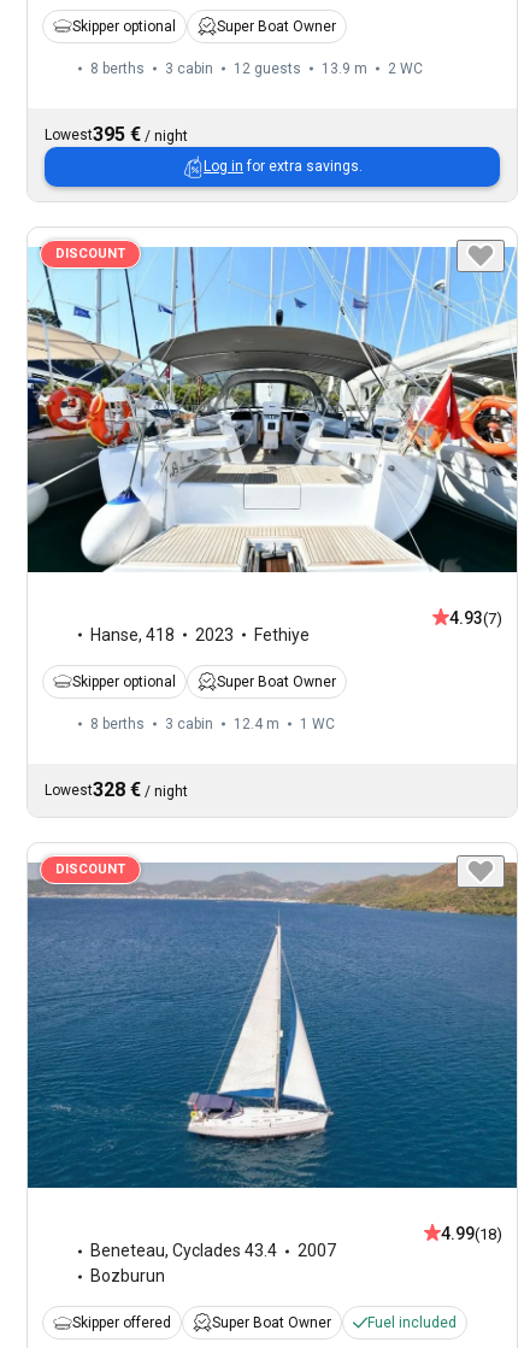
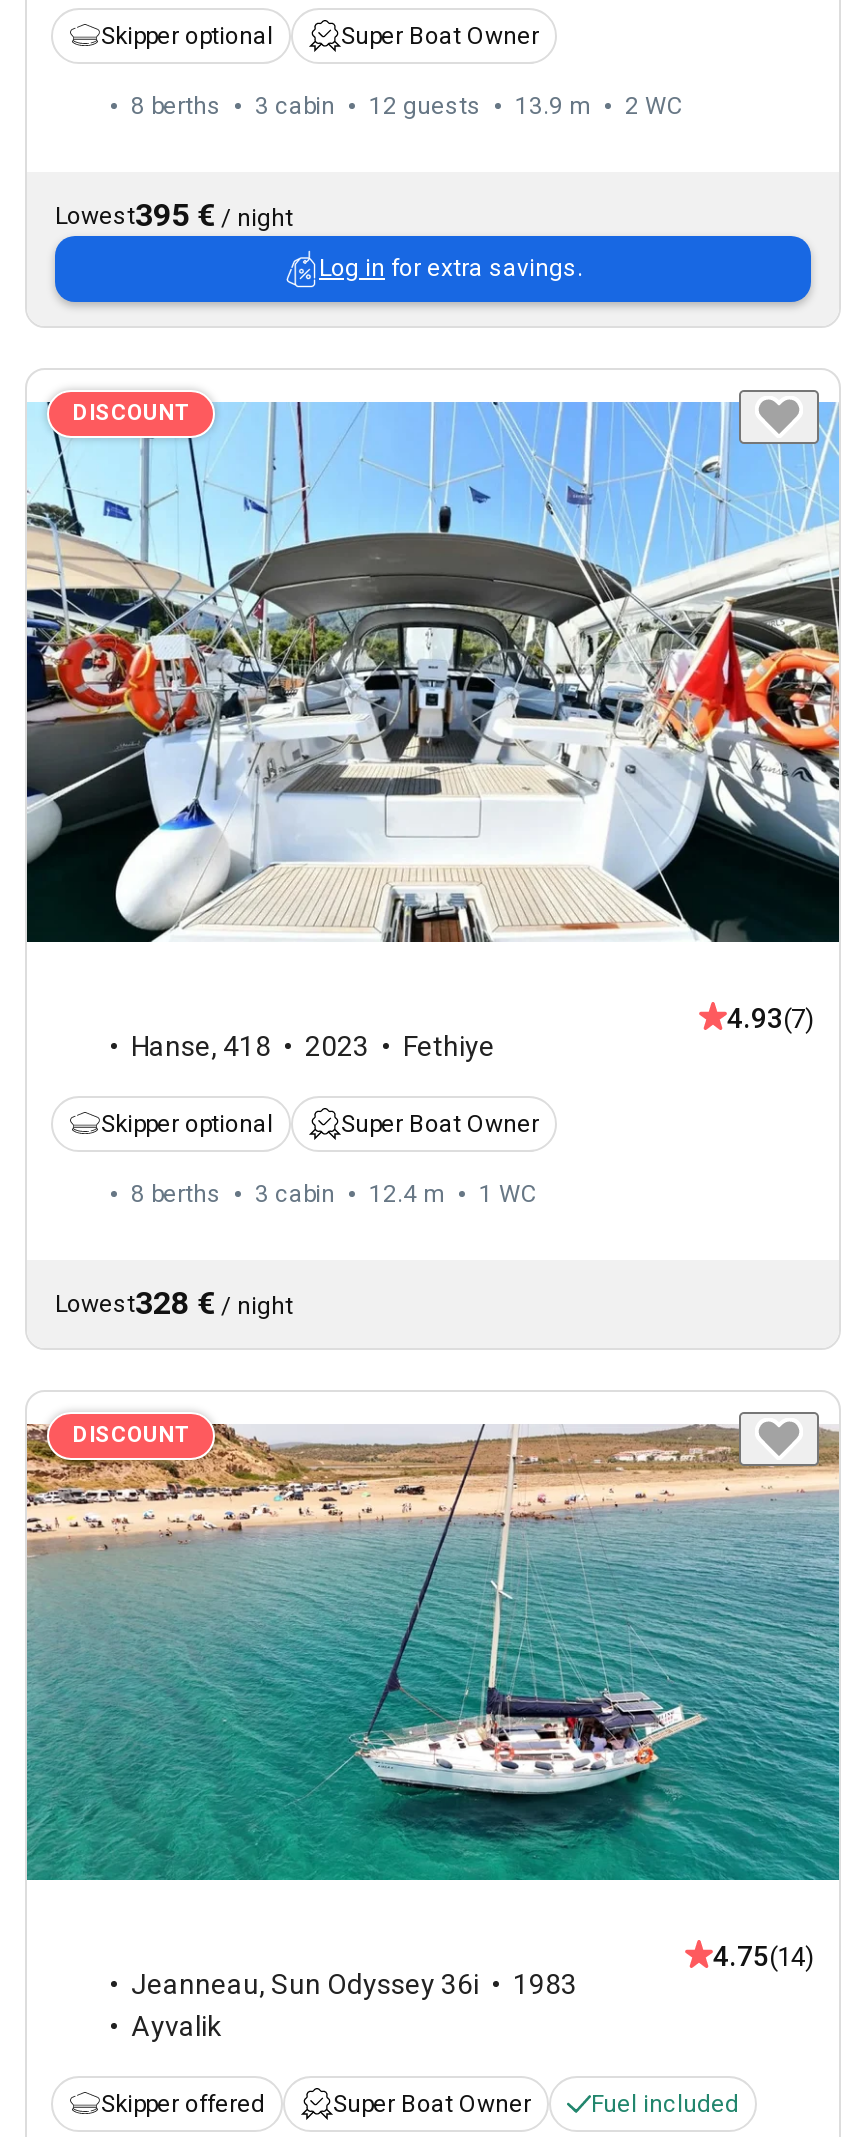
[26,863,518,1244] [image] | 4.99(18) -> [25,1422,839,1972] [image] | 4.75(14)
[90,1241,336,1286] Beneteau, Cyclades 43.4 | 2007 | Bozburun -> [131,1968,577,2042] Jeanneau, Sun Odyssey 36i | 1983 | Ayvalik

